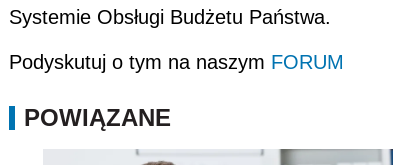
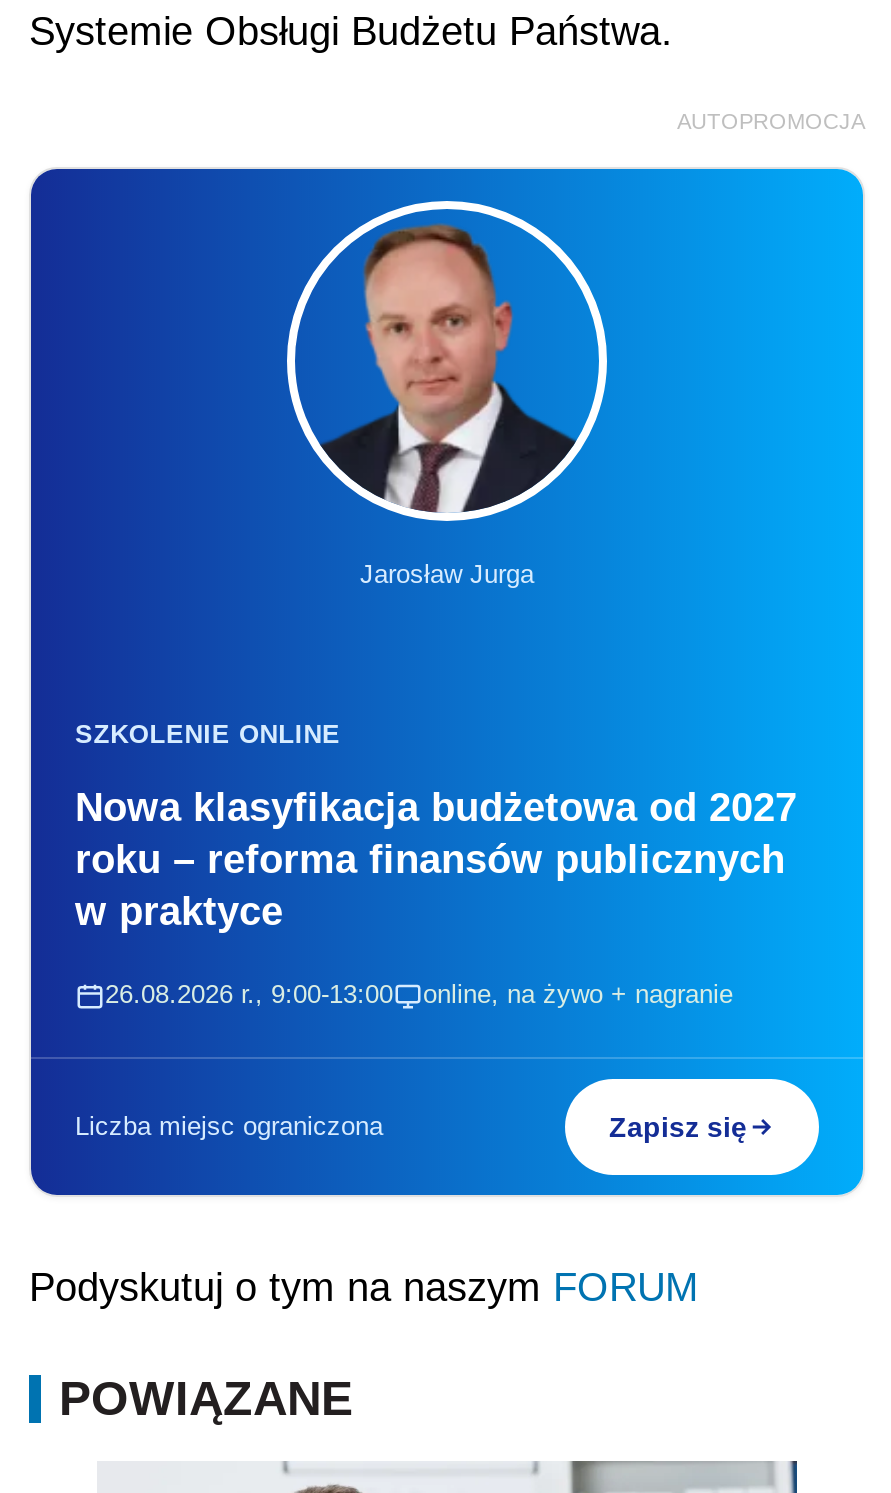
none -> [29,167,865,1197] [image] | Jarosław Jurga
none -> [75,719,797,1009] SZKOLENIE ONLINE | Nowa klasyfikacja budżetowa od 2027 | roku – reforma finansów publicznych | w praktyce | 26.08.2026 r., 9:00-13:00 | online, na żywo + nagranie
none -> [75,1111,747,1143] Liczba miejsc ograniczona | Zapisz się
none -> [677,109,865,133] AUTOPROMOCJA

